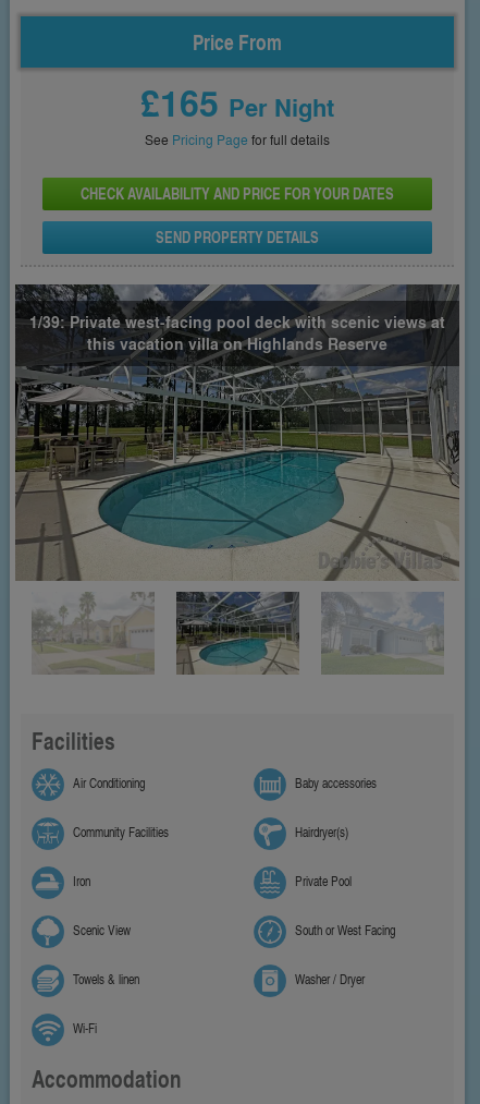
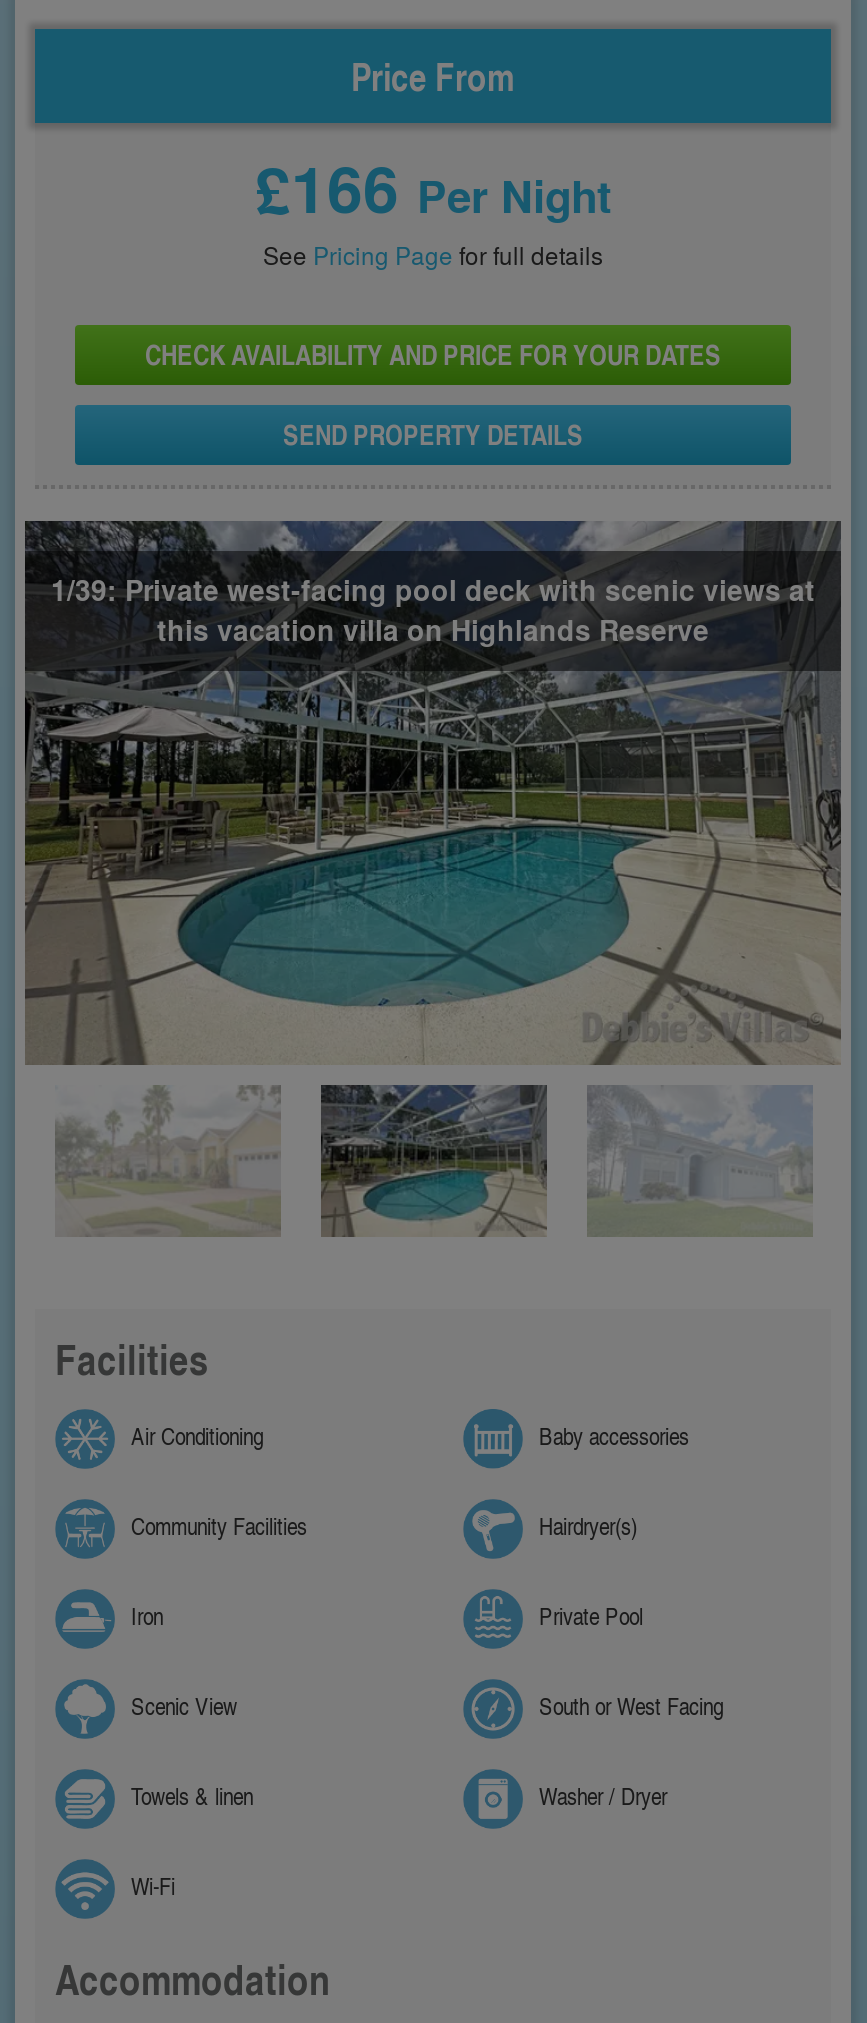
[140,78,334,128] £165 Per Night -> [255,142,611,234] £166 Per Night

